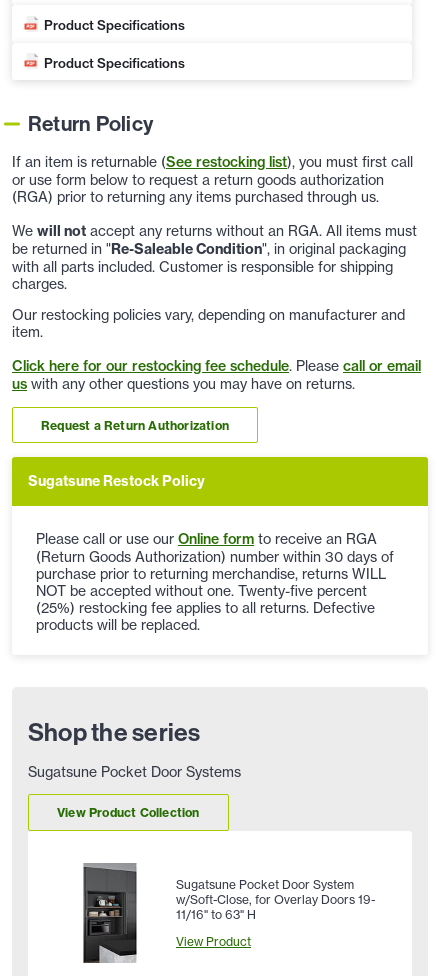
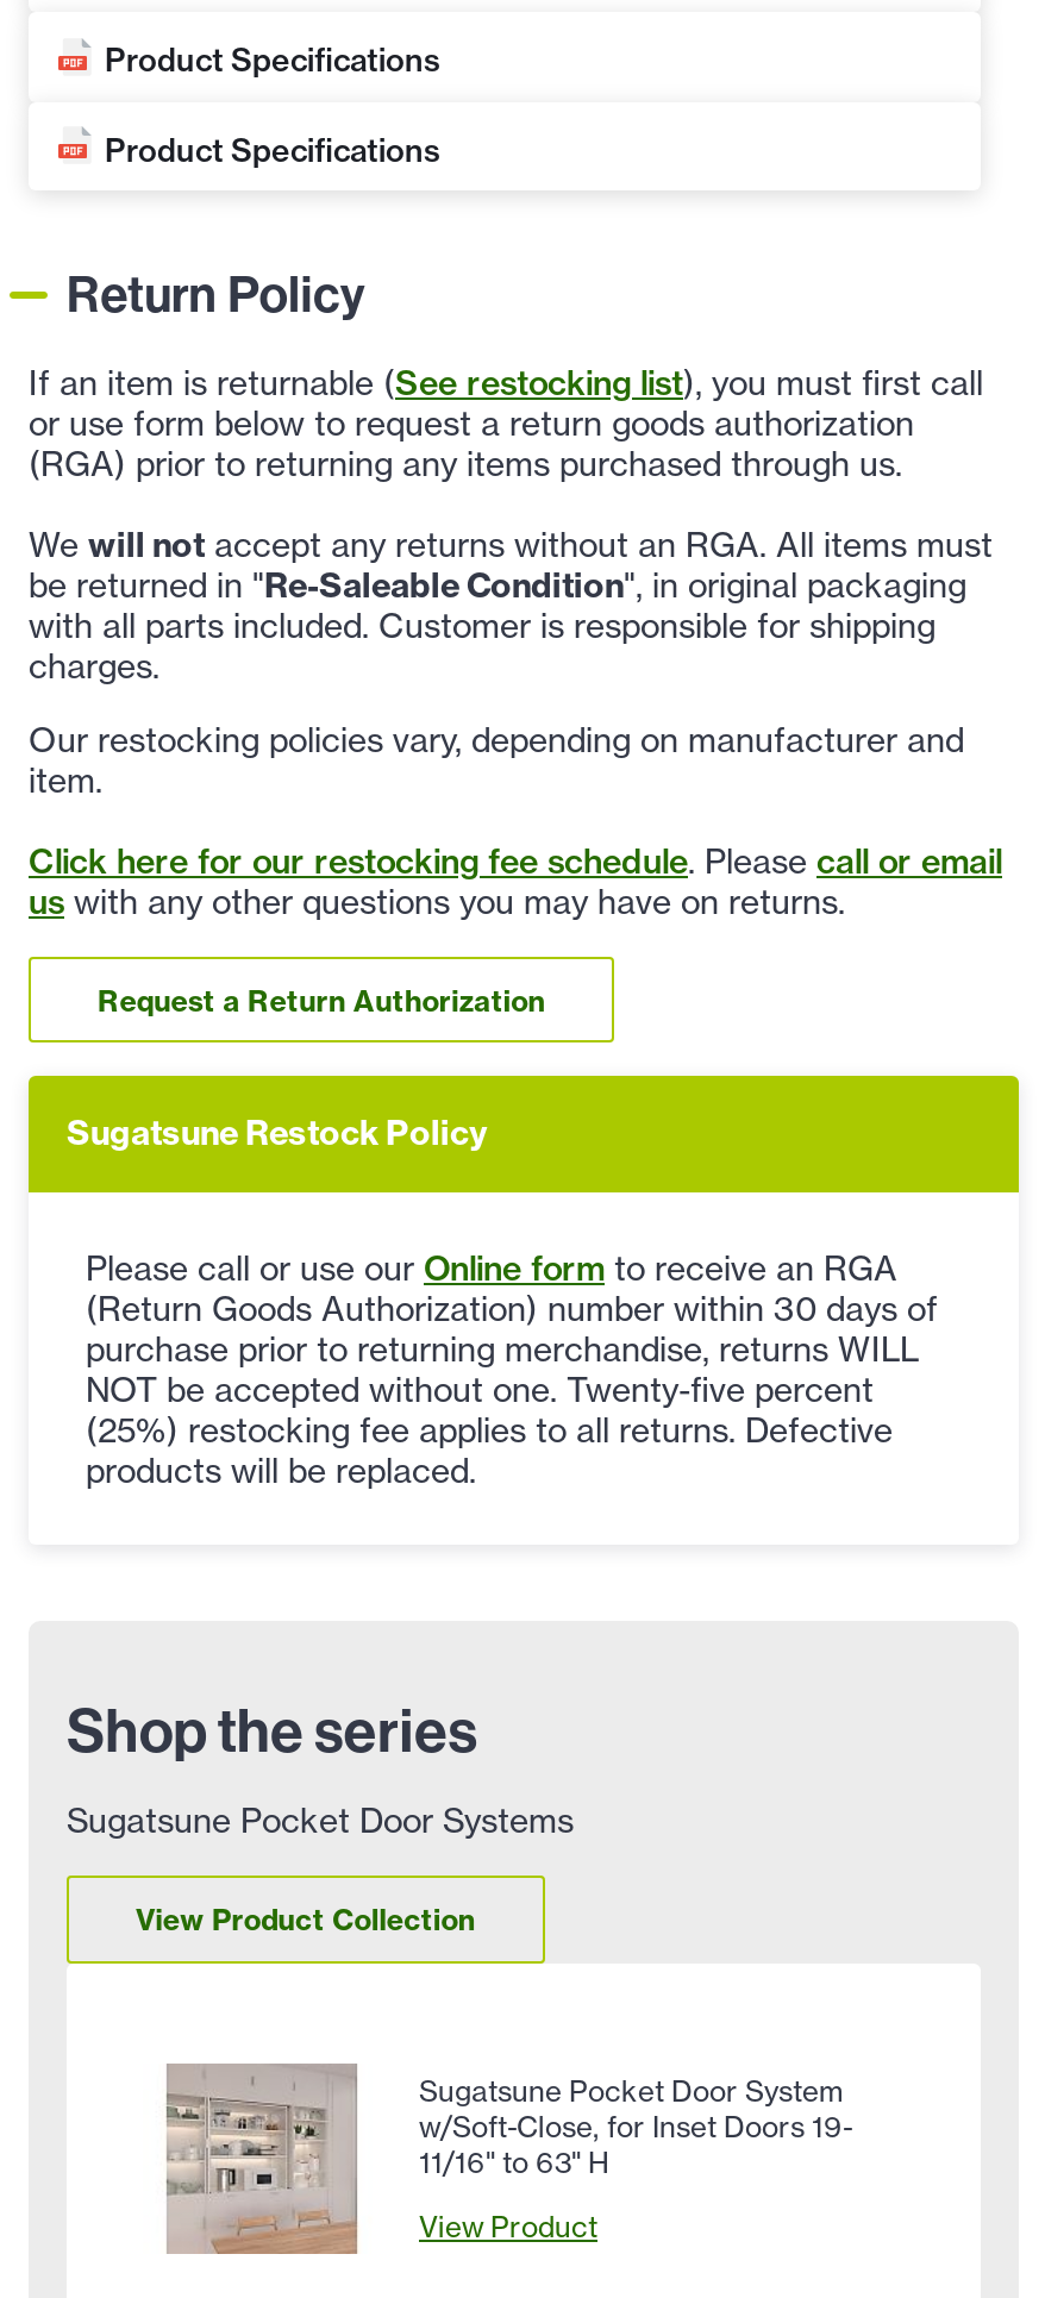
[70,862,375,964] [image] | w/Soft-Close, for Overlay Doors 19- -> [164,2040,852,2278] [image] | w/Soft-Close, for Inset Doors 19-

